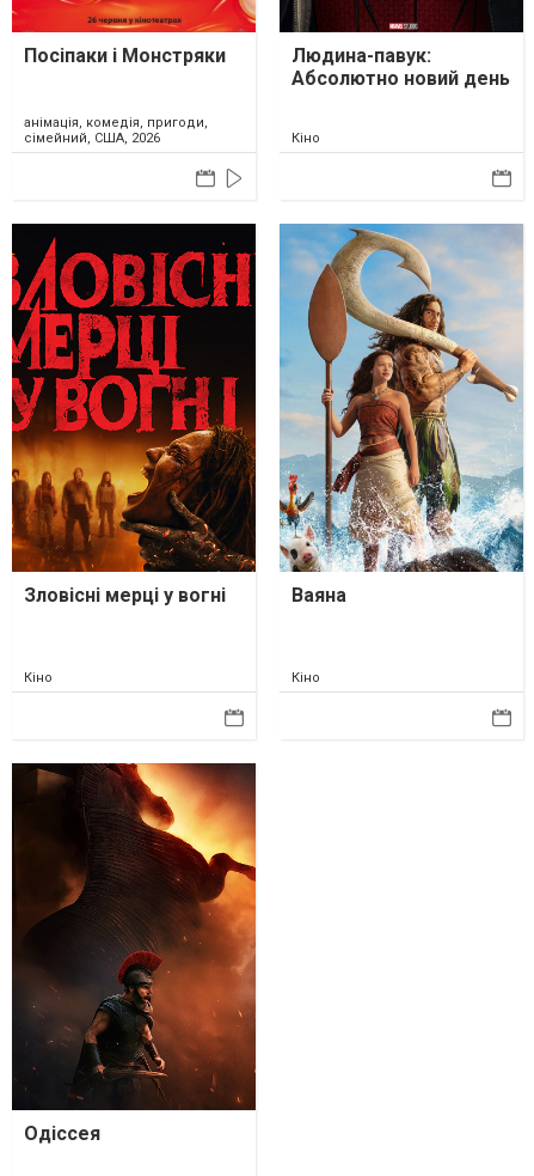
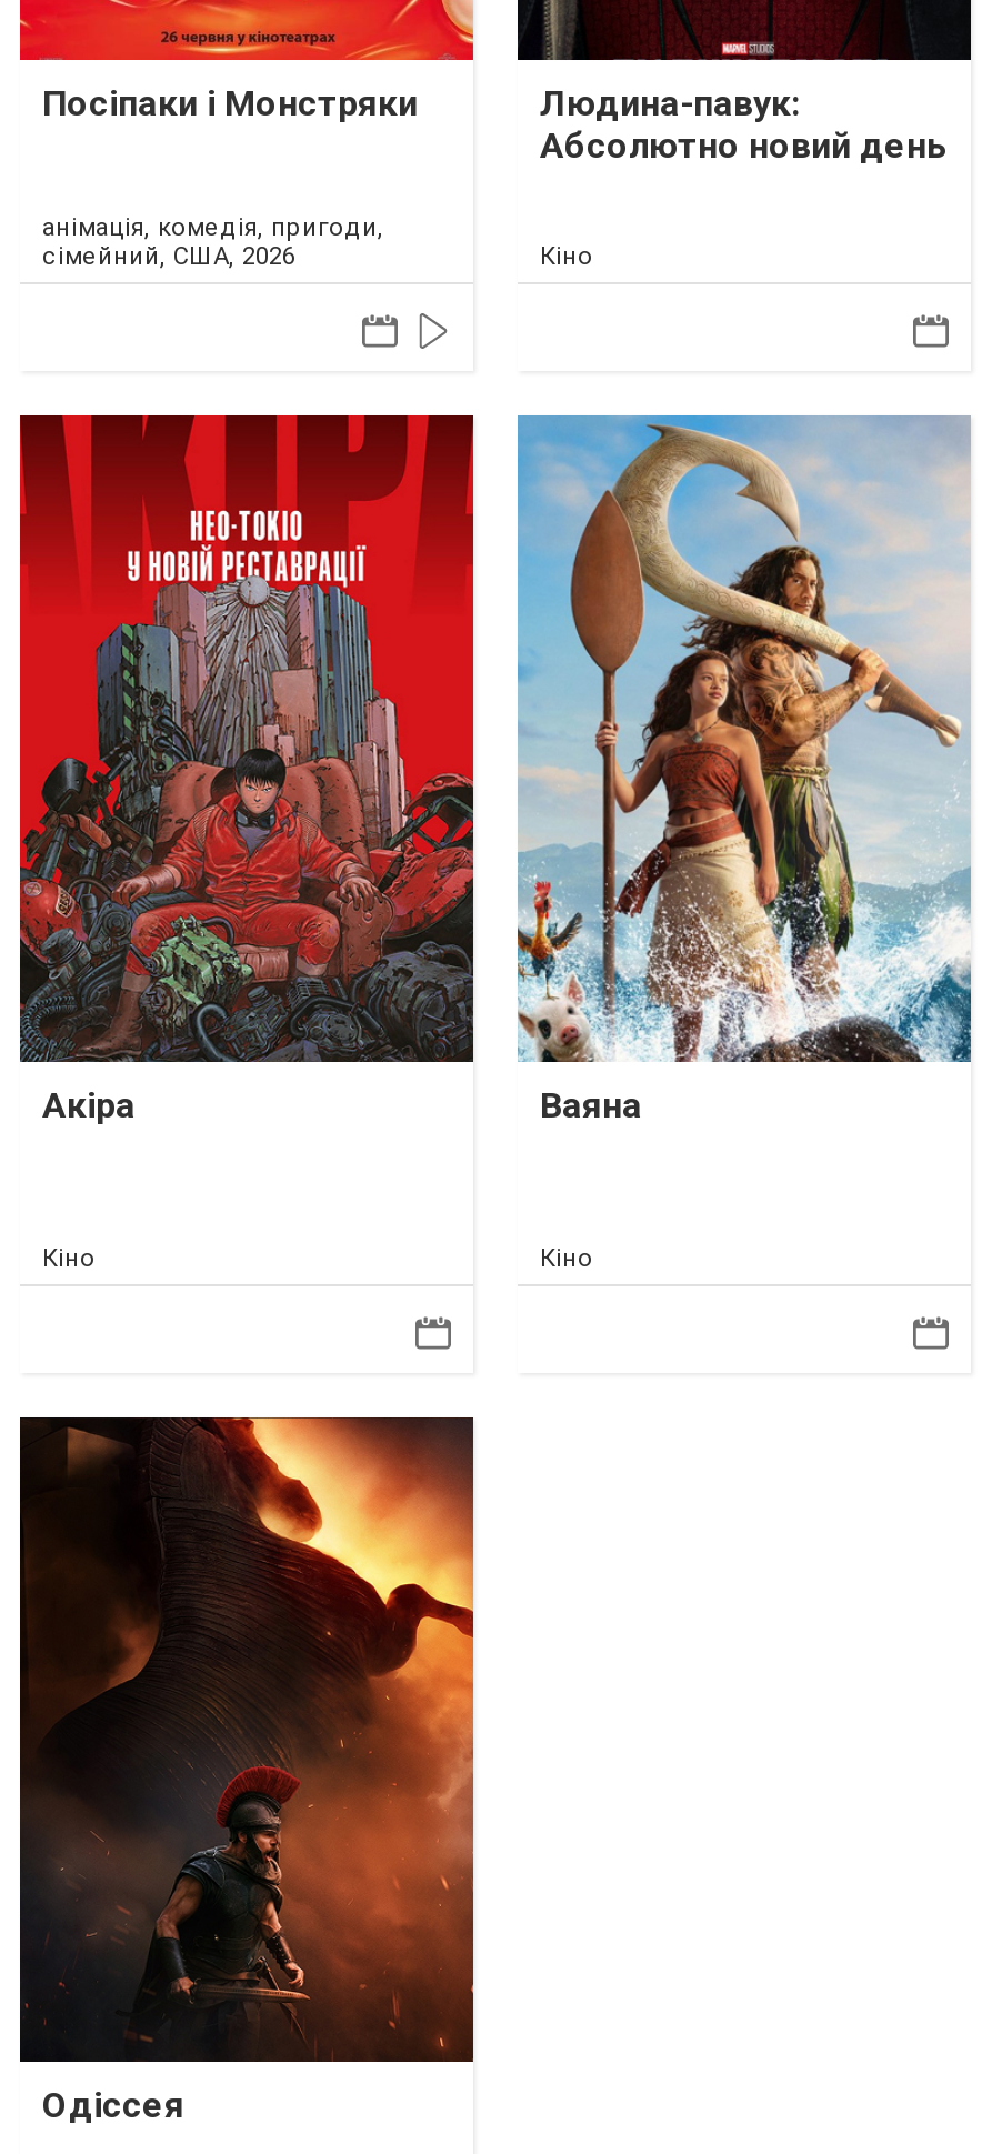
[11,223,257,606] [image] | Зловісні мерці у вогні -> [18,413,475,1125] [image] | Акіра

